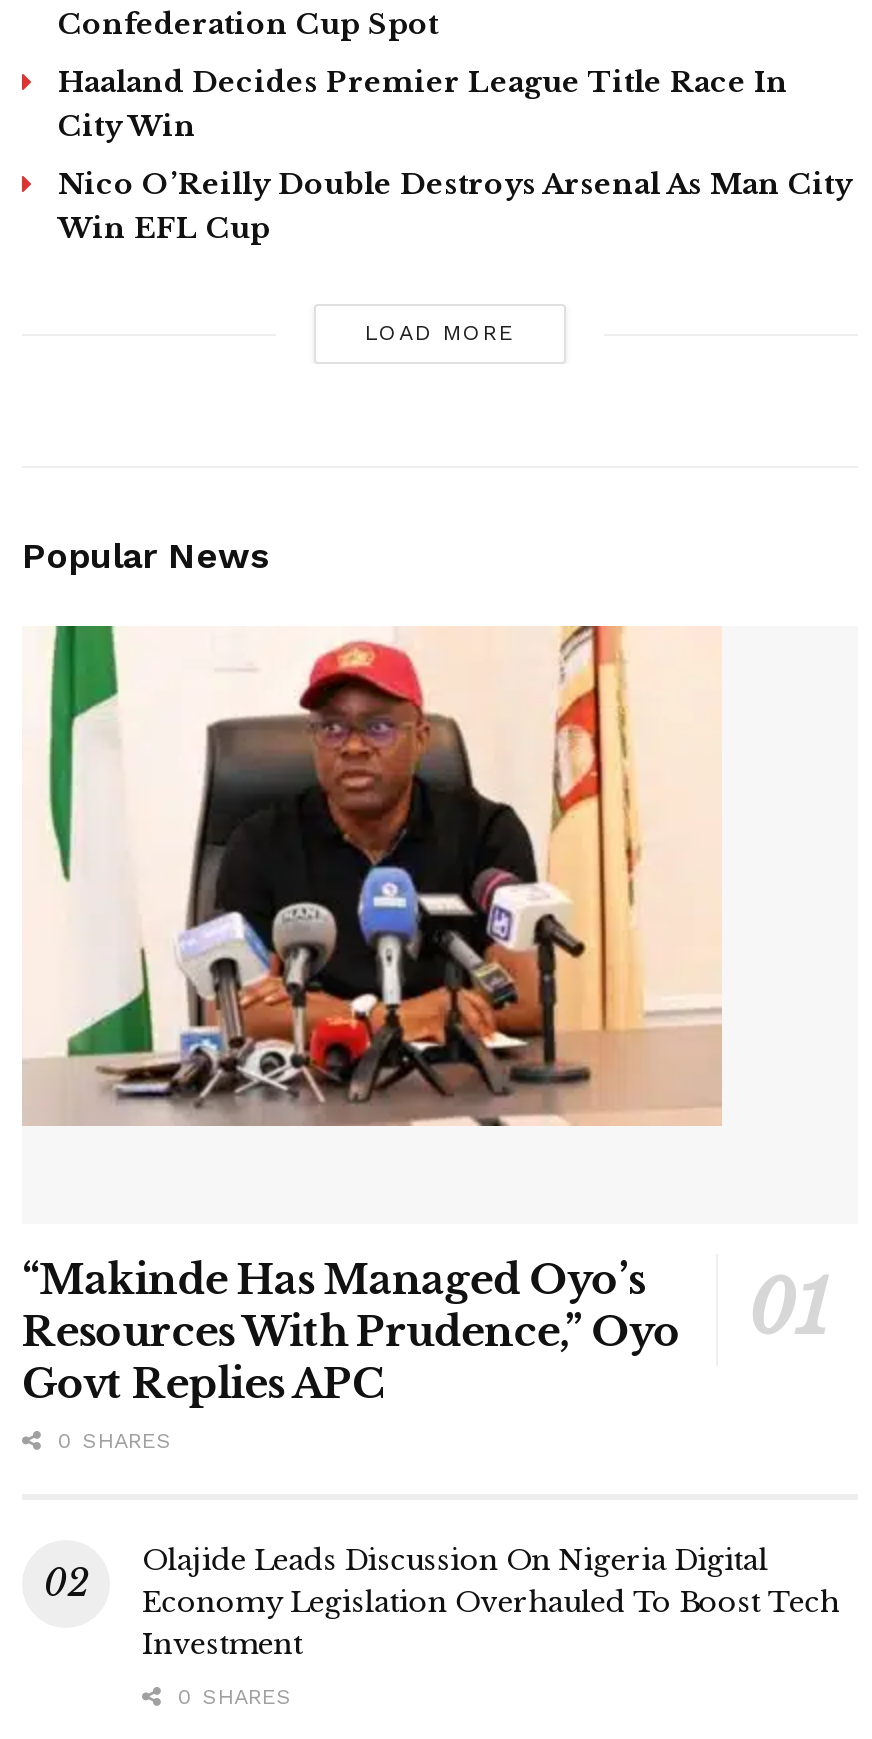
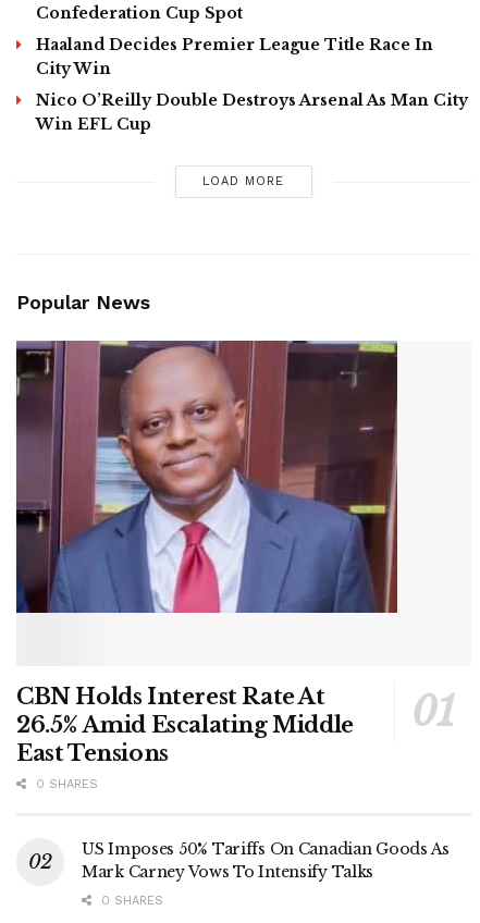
[22,624,722,1128] [image] -> [15,340,398,614] [image]
[22,1256,681,1408] “Makinde Has Managed Oyo’s | Resources With Prudence,” Oyo | Govt Replies APC -> [16,684,354,766] CBN Holds Interest Rate At | 26.5% Amid Escalating Middle | East Tensions
[142,1542,839,1662] Olajide Leads Discussion On Nigeria Digital | Economy Legislation Overhauled To Boost Tech | Investment -> [82,839,450,882] US Imposes 50% Tariffs On Canadian Goods As | Mark Carney Vows To Intensify Talks

